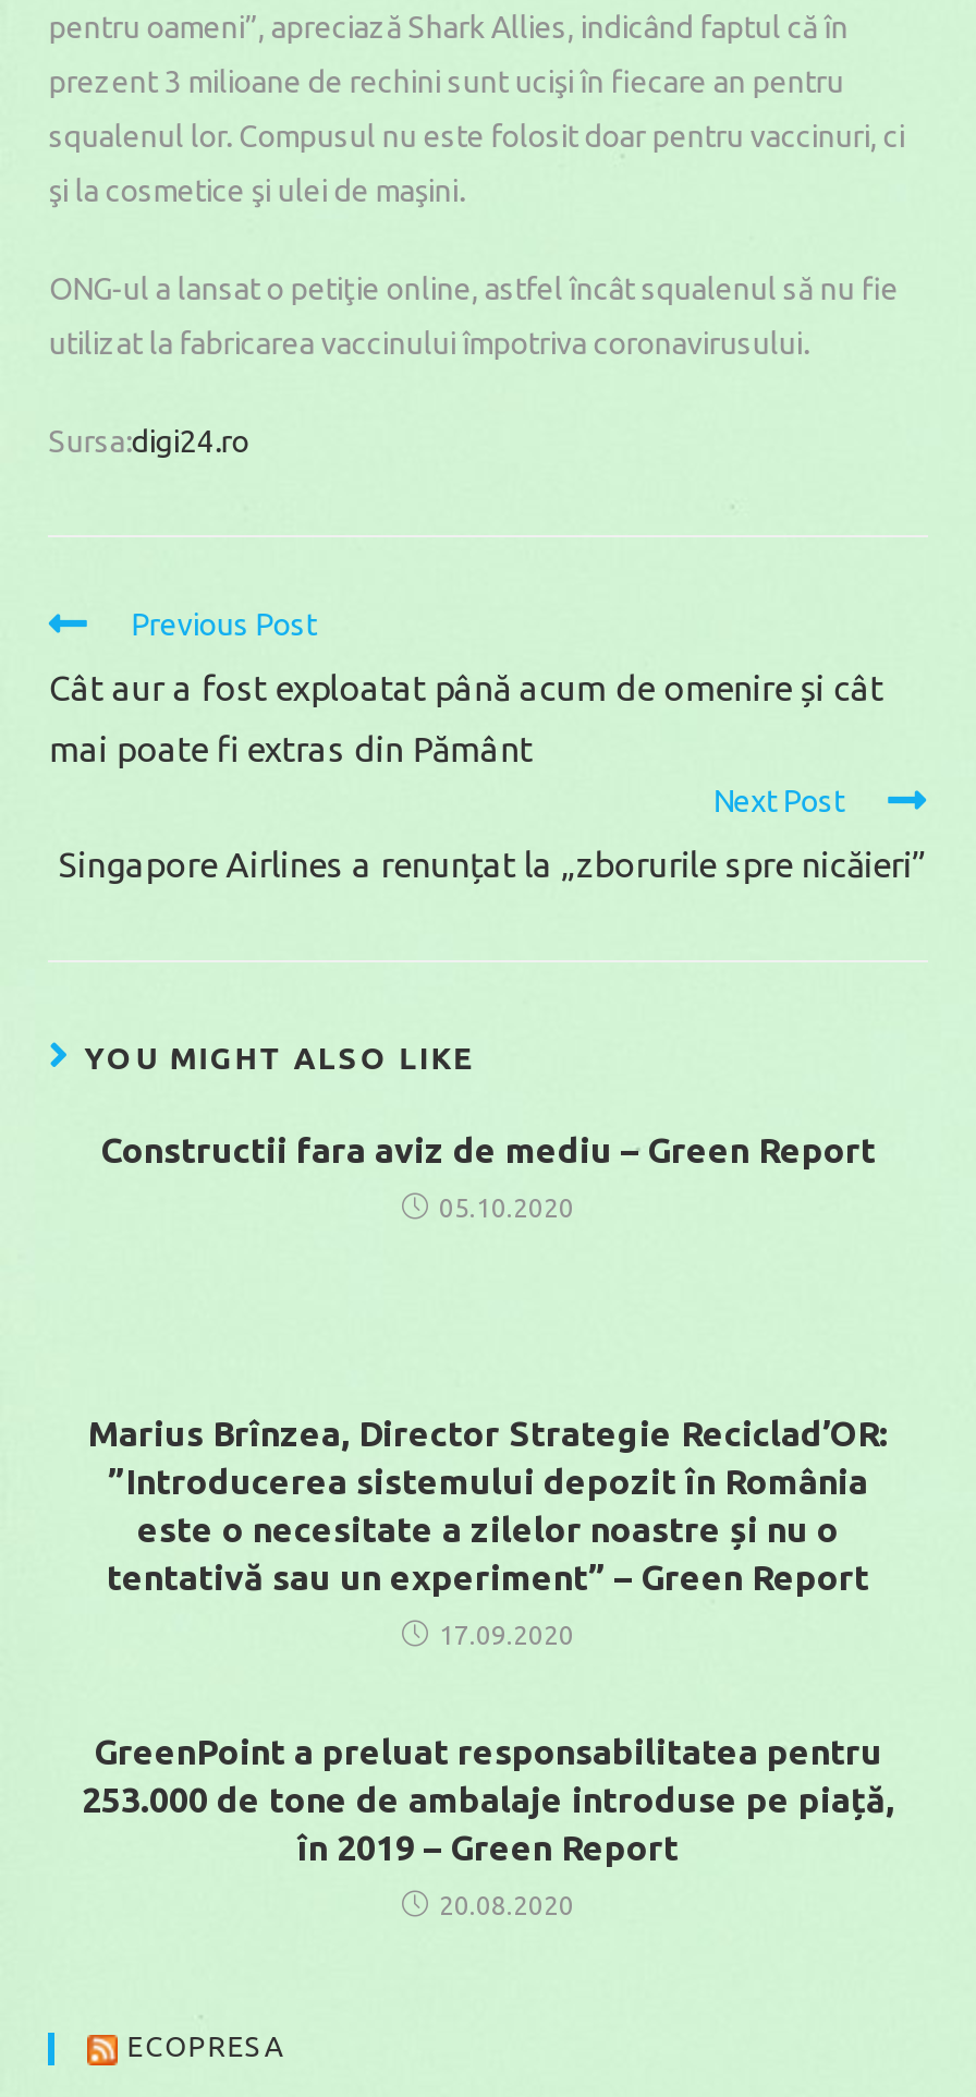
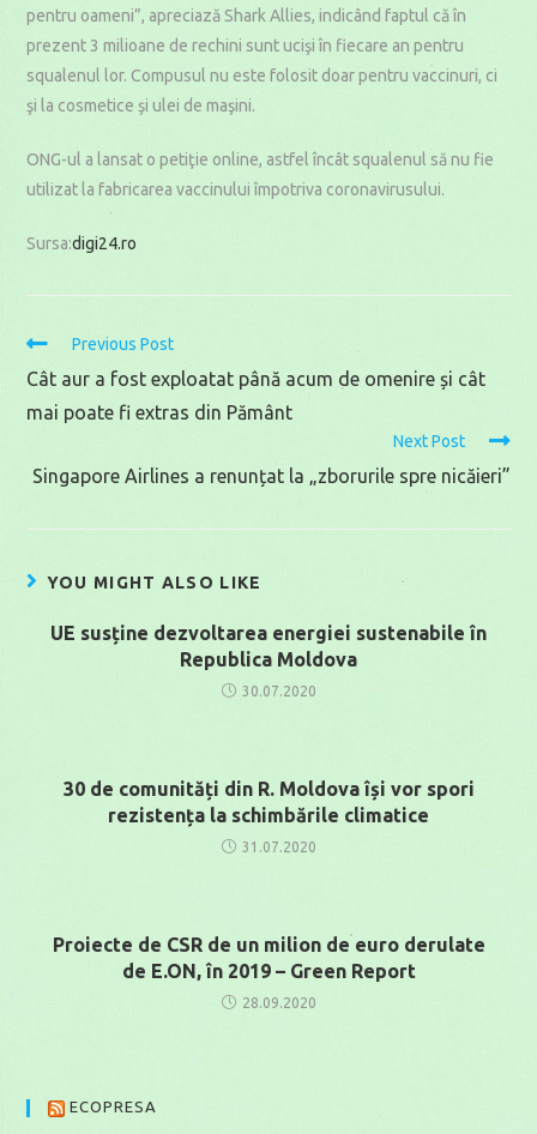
[100,1131,876,1171] Constructii fara aviz de mediu – Green Report -> [50,622,487,670] UE susține dezvoltarea energiei sustenabile în | Republica Moldova
[439,1195,574,1223] 05.10.2020 -> [242,683,316,699] 30.07.2020
[88,1415,888,1598] Marius Brînzea, Director Strategie Reciclad’OR: | ”Introducerea sistemului depozit în România | este o necesitate a zilelor noastre și nu o | tentativă sau un experiment” – Green Report -> [63,778,474,826] 30 de comunități din R. Moldova își vor spori | rezistența la schimbările climatice
[439,1622,574,1650] 17.09.2020 -> [242,839,316,855] 31.07.2020
[82,1733,894,1868] GreenPoint a preluat responsabilitatea pentru | 253.000 de tone de ambalaje introduse pe piață, | în 2019 – Green Report -> [52,934,485,982] Proiecte de CSR de un milion de euro derulate | de E.ON, în 2019 – Green Report
[439,1892,574,1920] 20.08.2020 -> [242,995,316,1011] 28.09.2020

